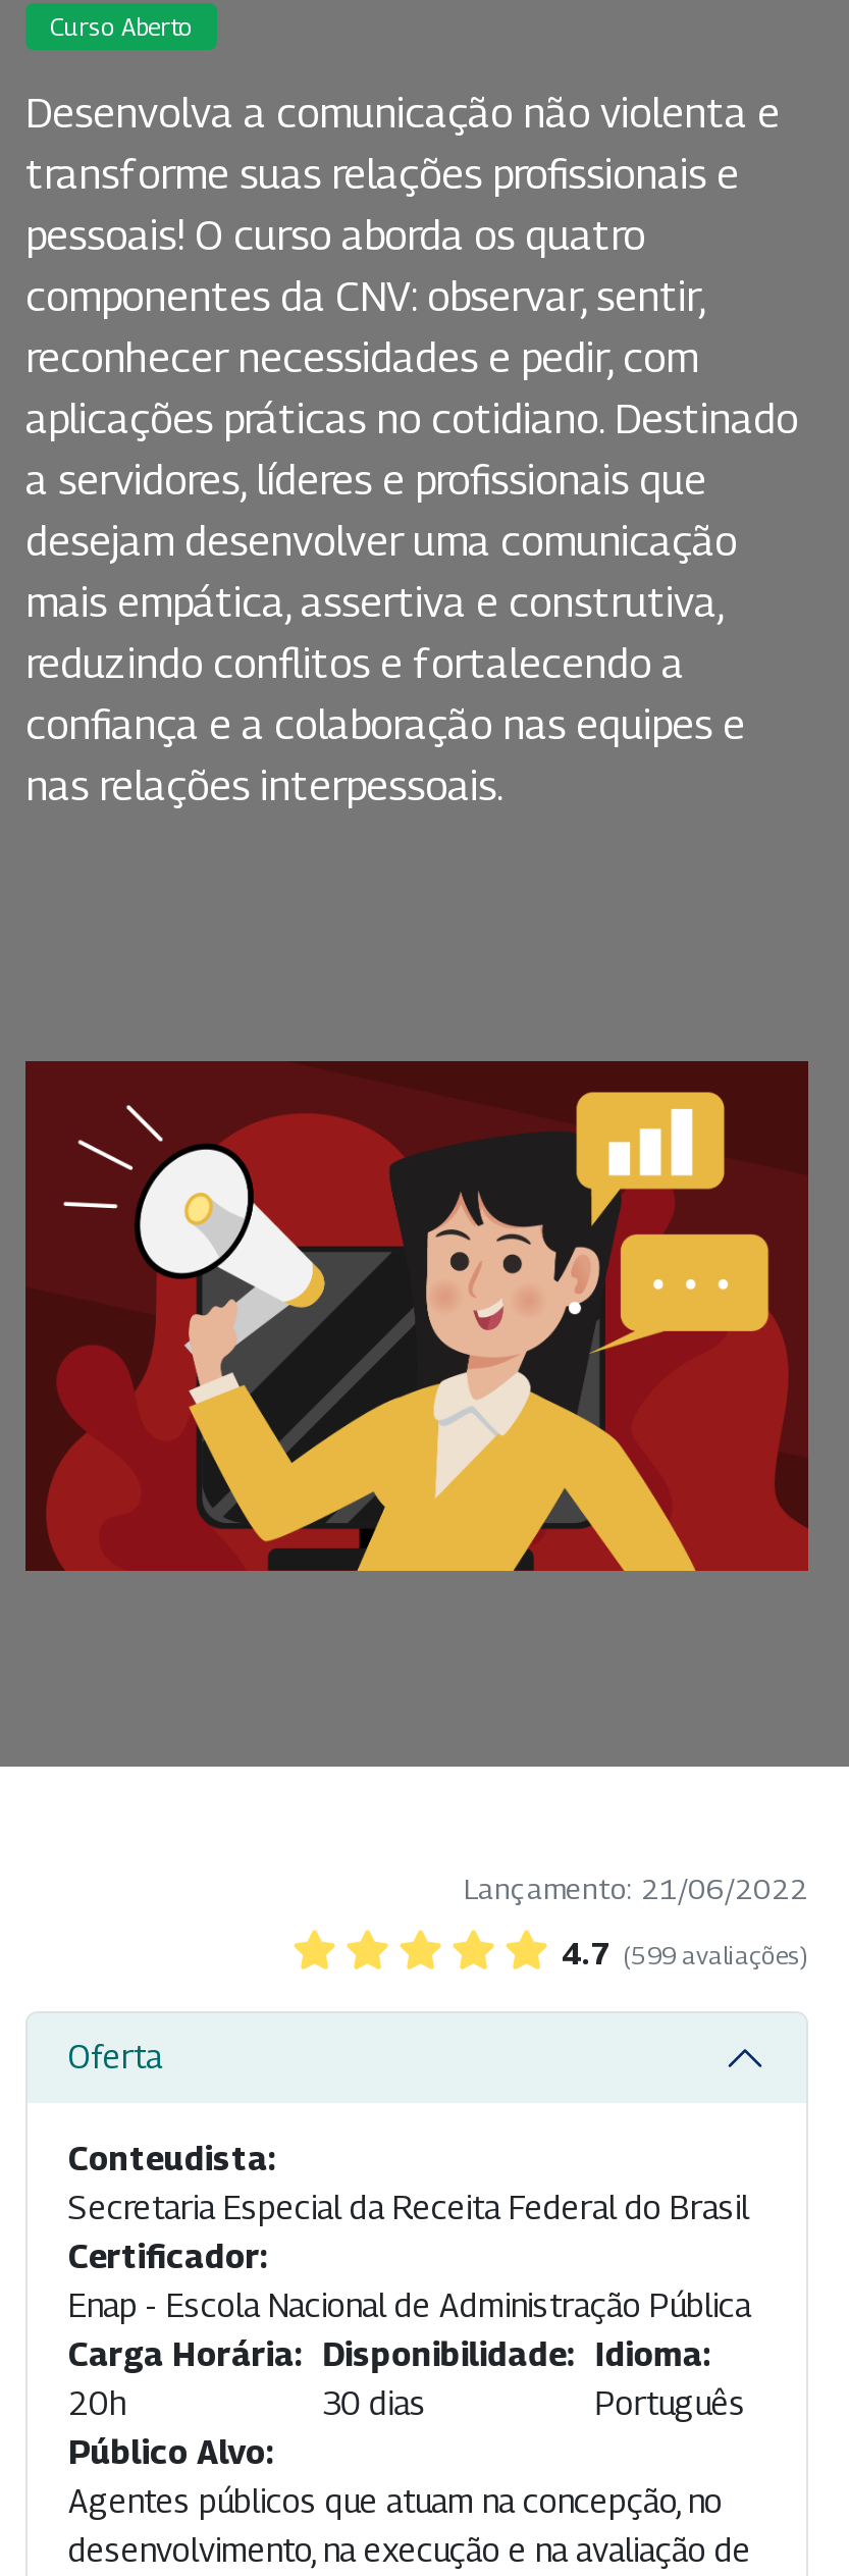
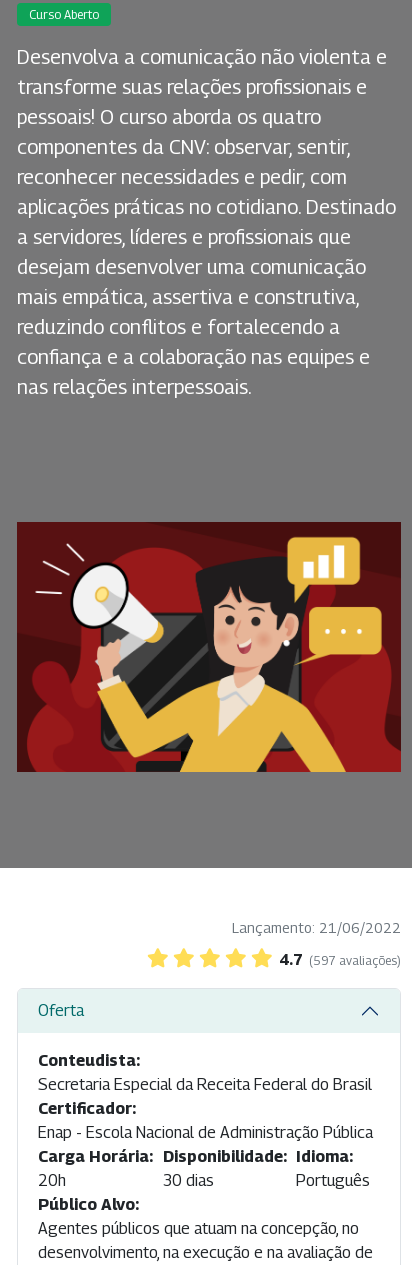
[562,1934,808,1970] 4.7 (599 avaliações) -> [279,950,401,968] 4.7 (597 avaliações)

